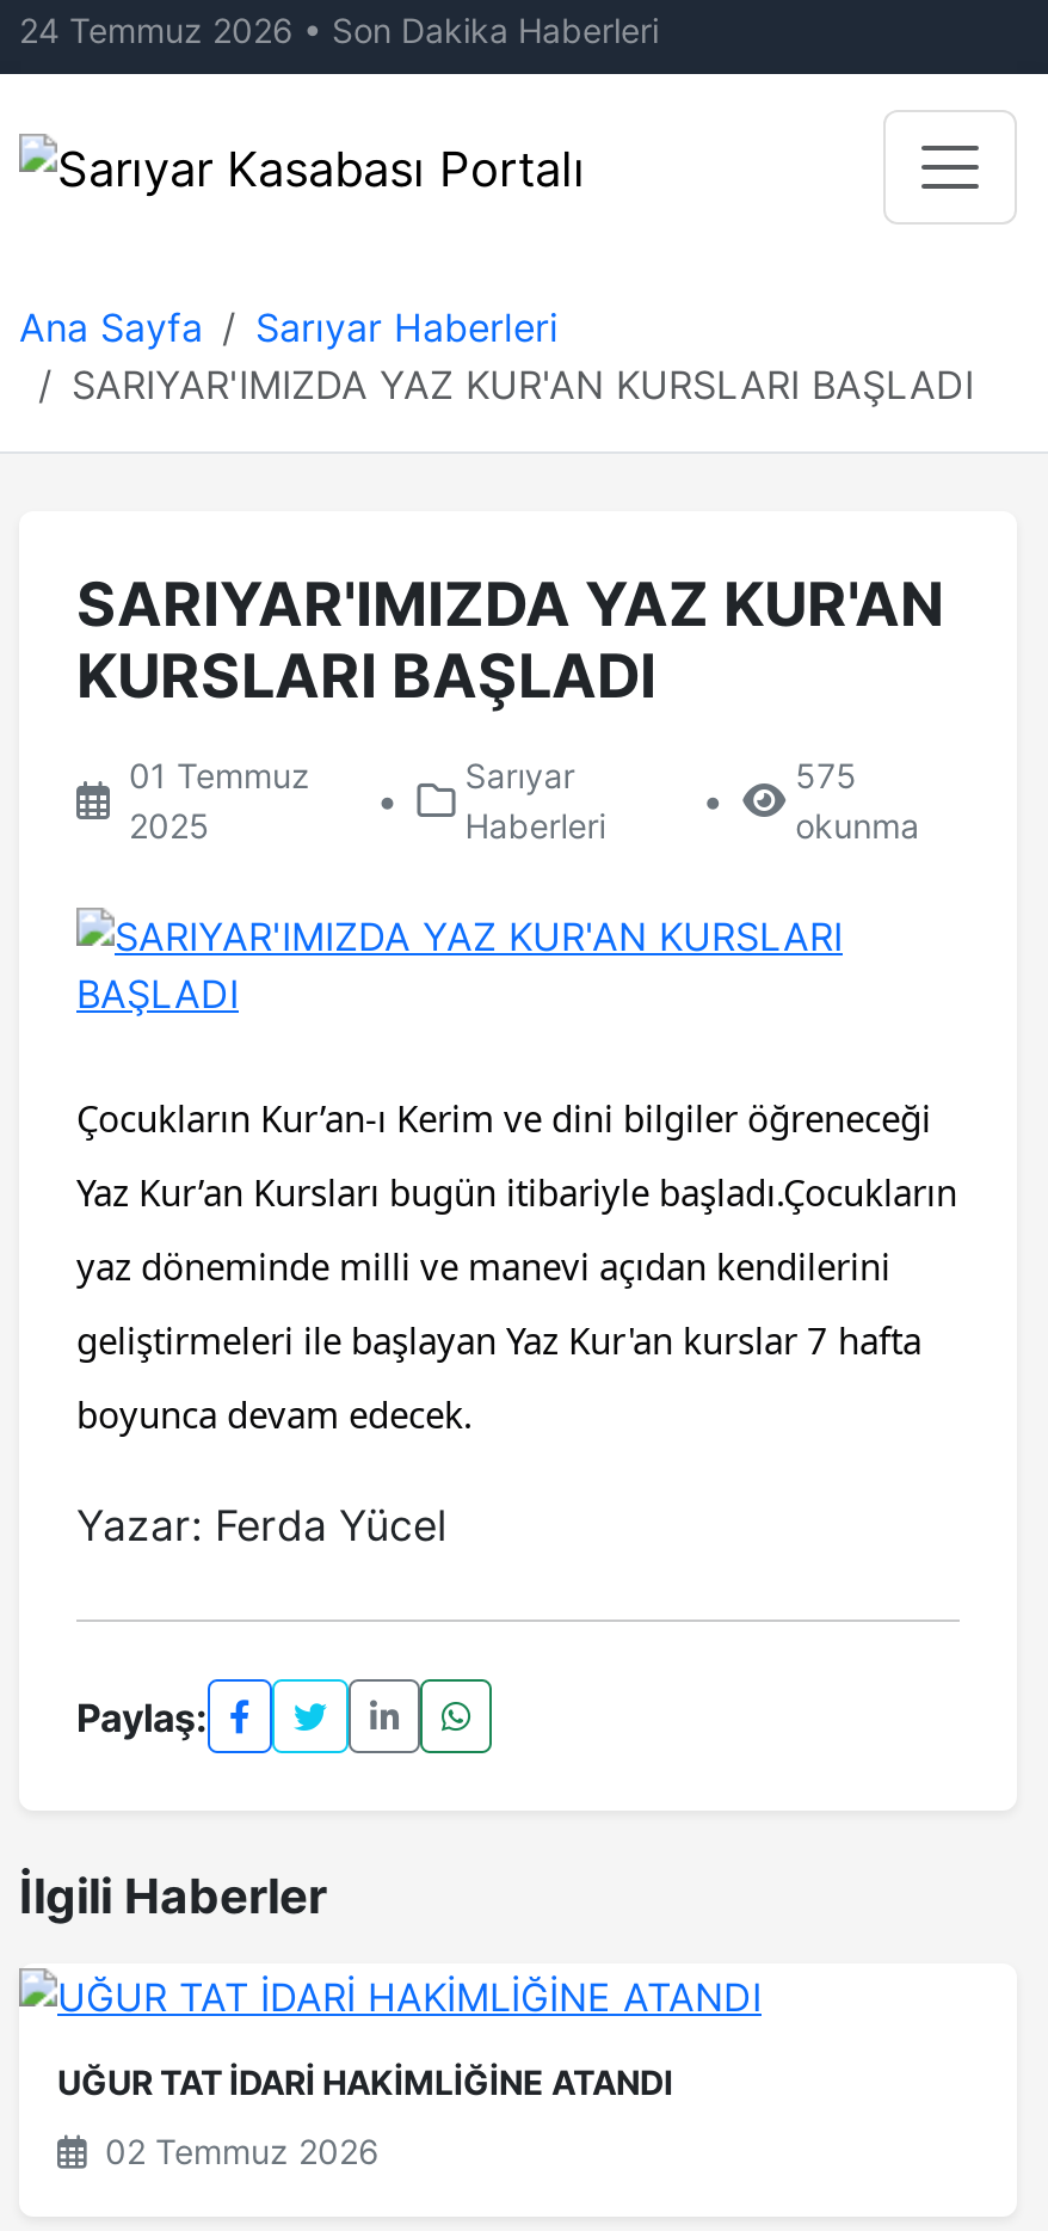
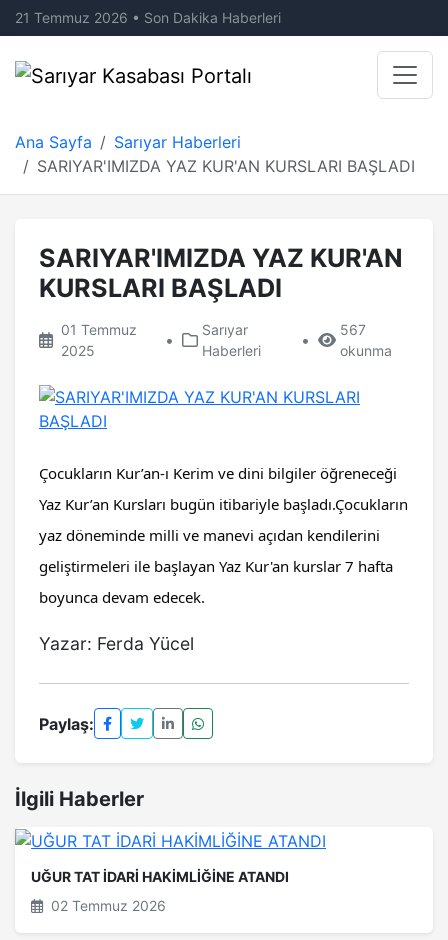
[19,10,659,50] 24 Temmuz 2026 • Son Dakika Haberleri -> [15,9,281,26] 21 Temmuz 2026 • Son Dakika Haberleri
[795,755,857,795] 575 -> [340,321,366,338] 567

